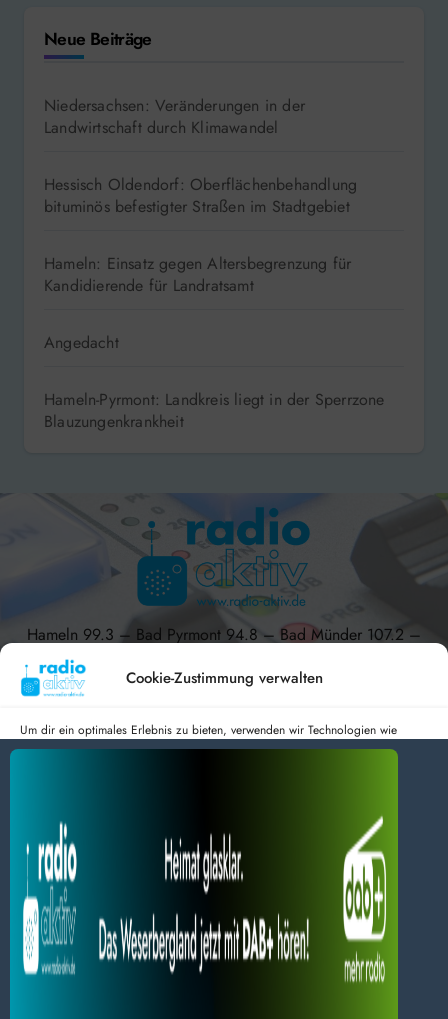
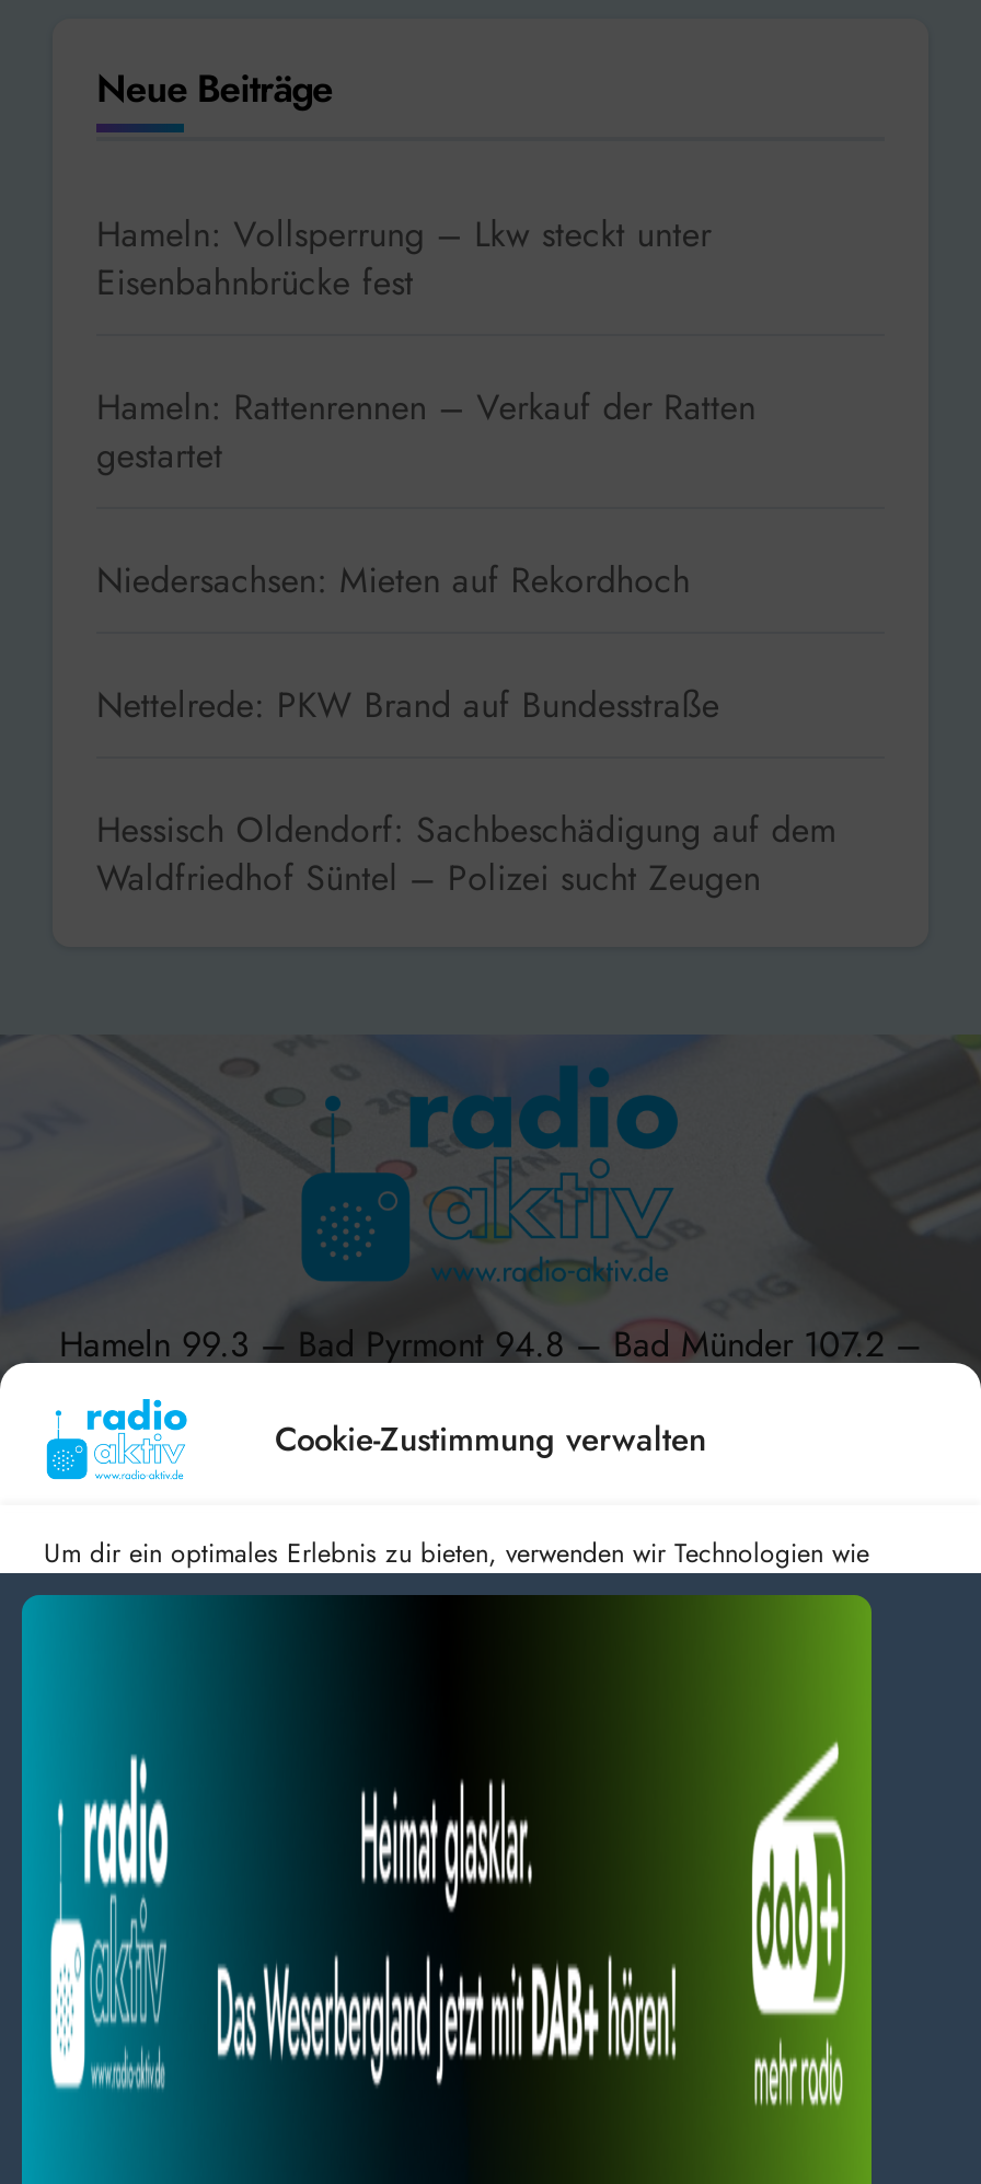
[44,94,305,139] Niedersachsen: Veränderungen in der | Landwirtschaft durch Klimawandel -> [96,210,711,308] Hameln: Vollsperrung – Lkw steckt unter | Eisenbahnbrücke fest
[44,173,357,218] Hessisch Oldendorf: Oberflächenbehandlung | bituminös befestigter Straßen im Stadtgebiet -> [96,383,756,481] Hameln: Rattenrennen – Verkauf der Ratten | gestartet
[44,252,351,297] Hameln: Einsatz gegen Altersbegrenzung für | Kandidierende für Landratsamt -> [96,556,690,606] Niedersachsen: Mieten auf Rekordhoch
[44,331,119,354] Angedacht -> [96,681,720,731] Nettelrede: PKW Brand auf Bundesstraße
[44,388,385,433] Hameln-Pyrmont: Landkreis liegt in der Sperrzone | Blauzungenkrankheit -> [96,806,836,904] Hessisch Oldendorf: Sachbeschädigung auf dem | Waldfriedhof Süntel – Polizei sucht Zeugen

